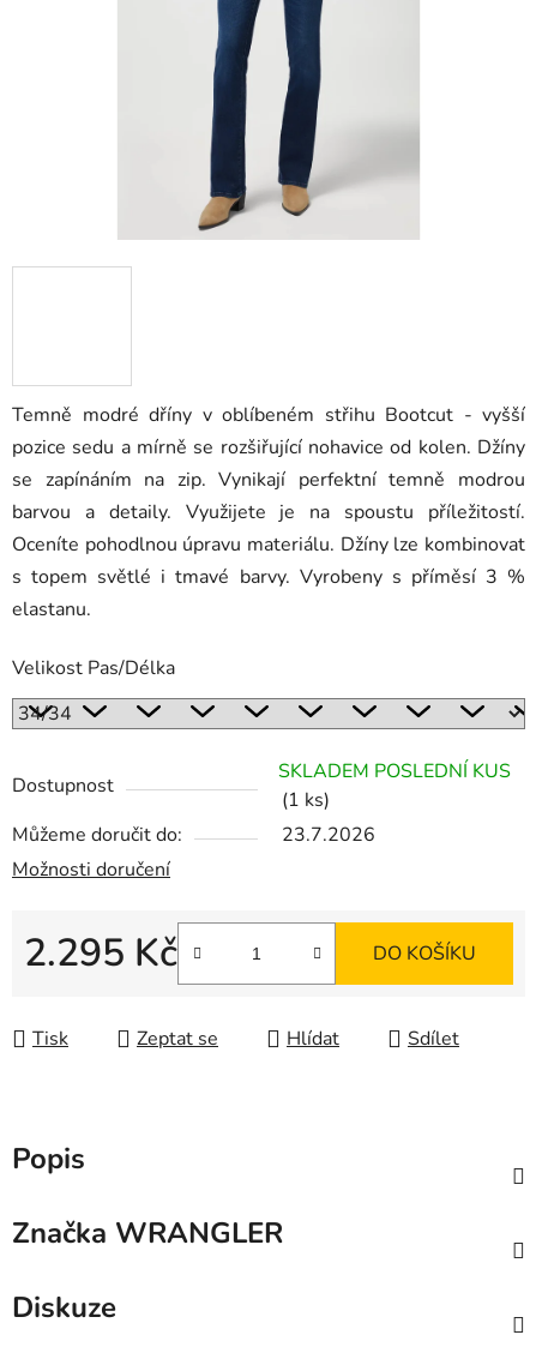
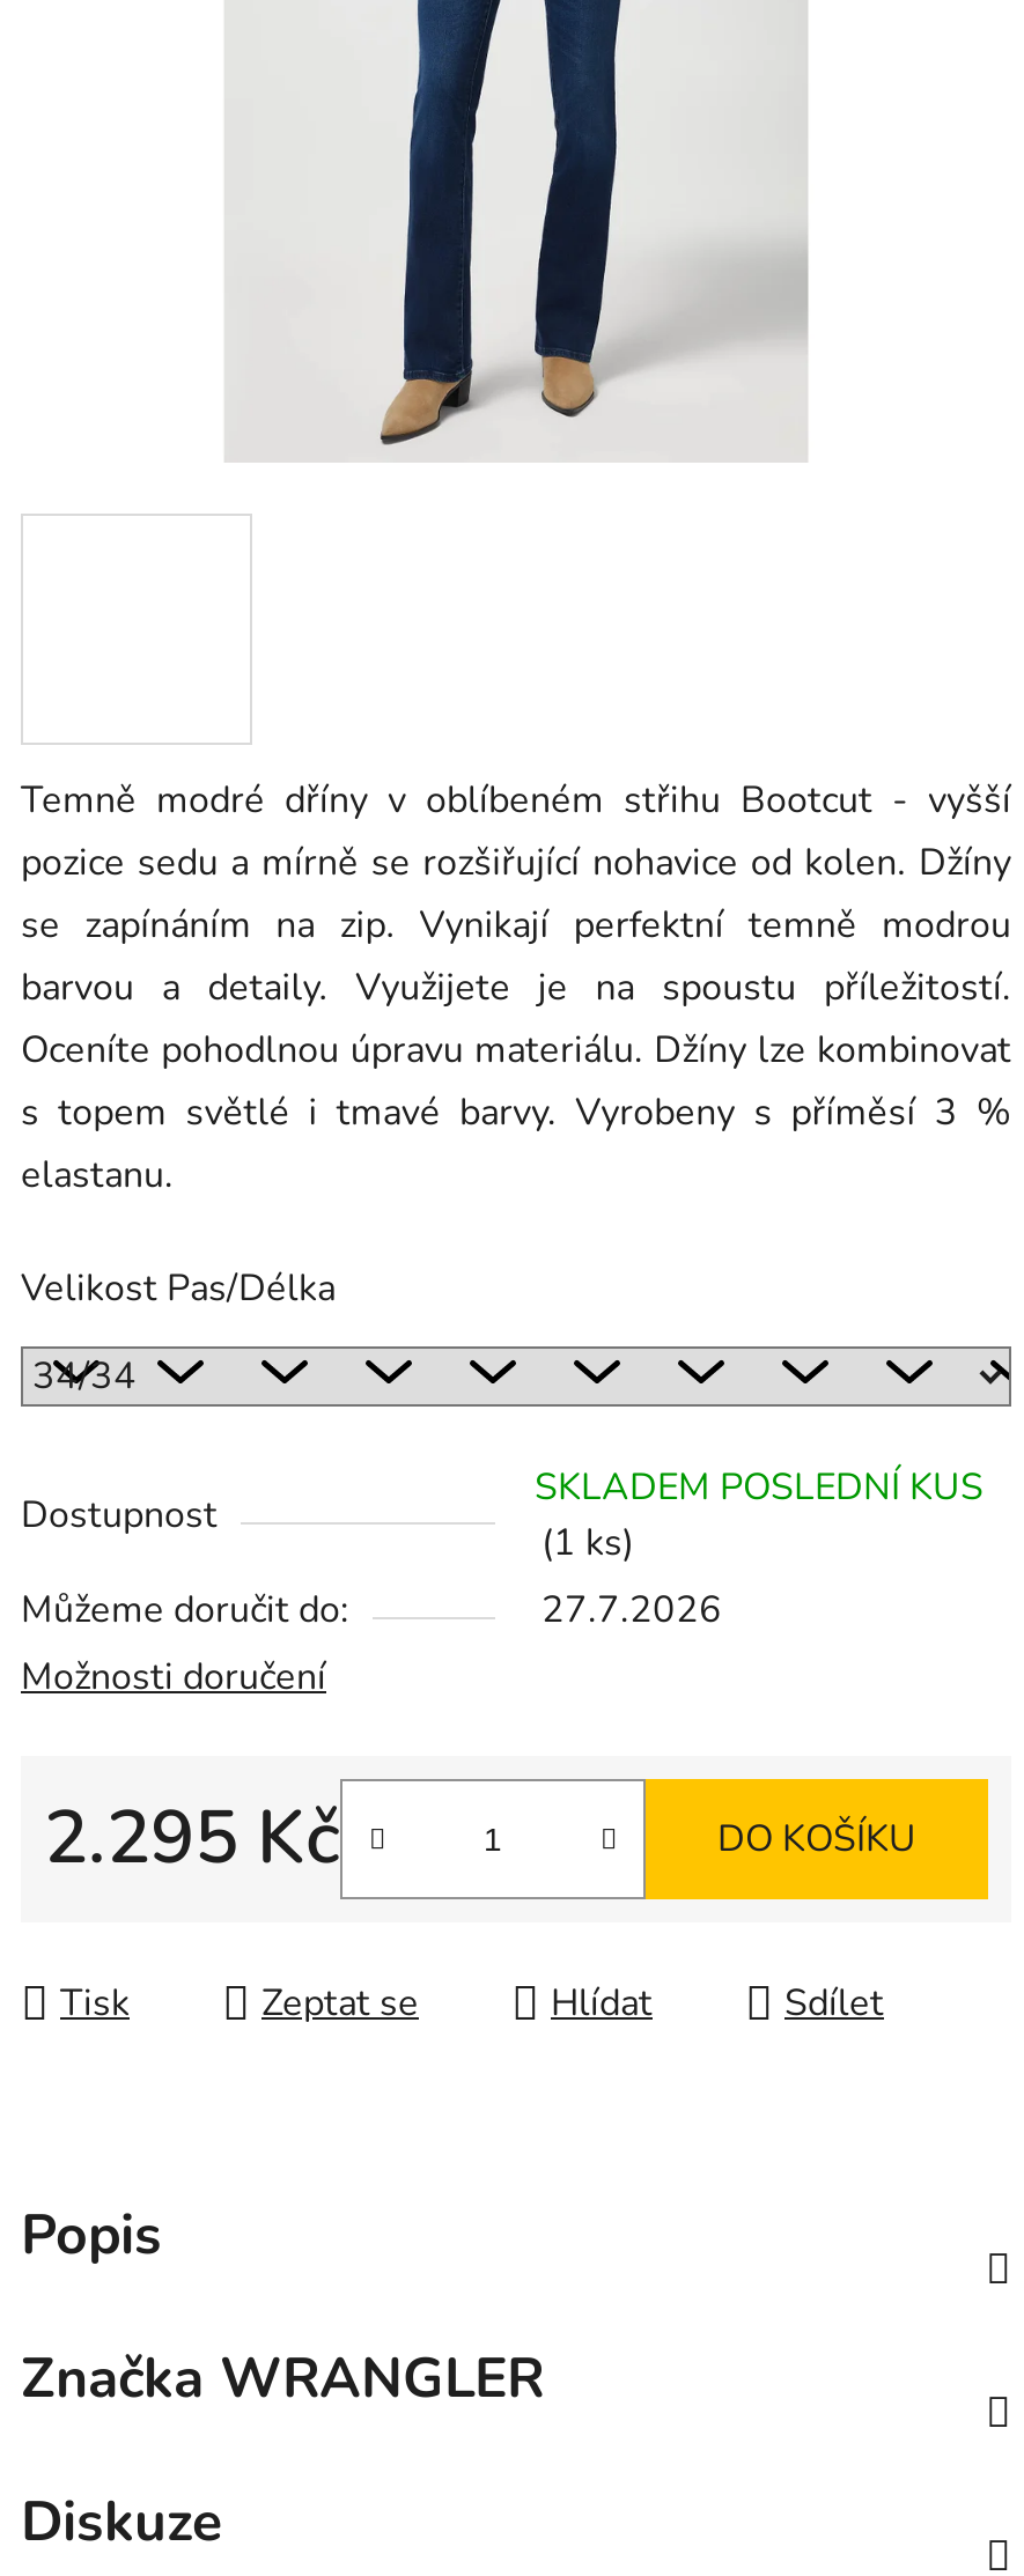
[282,822,375,848] 23.7.2026 -> [542,1585,722,1636] 27.7.2026

